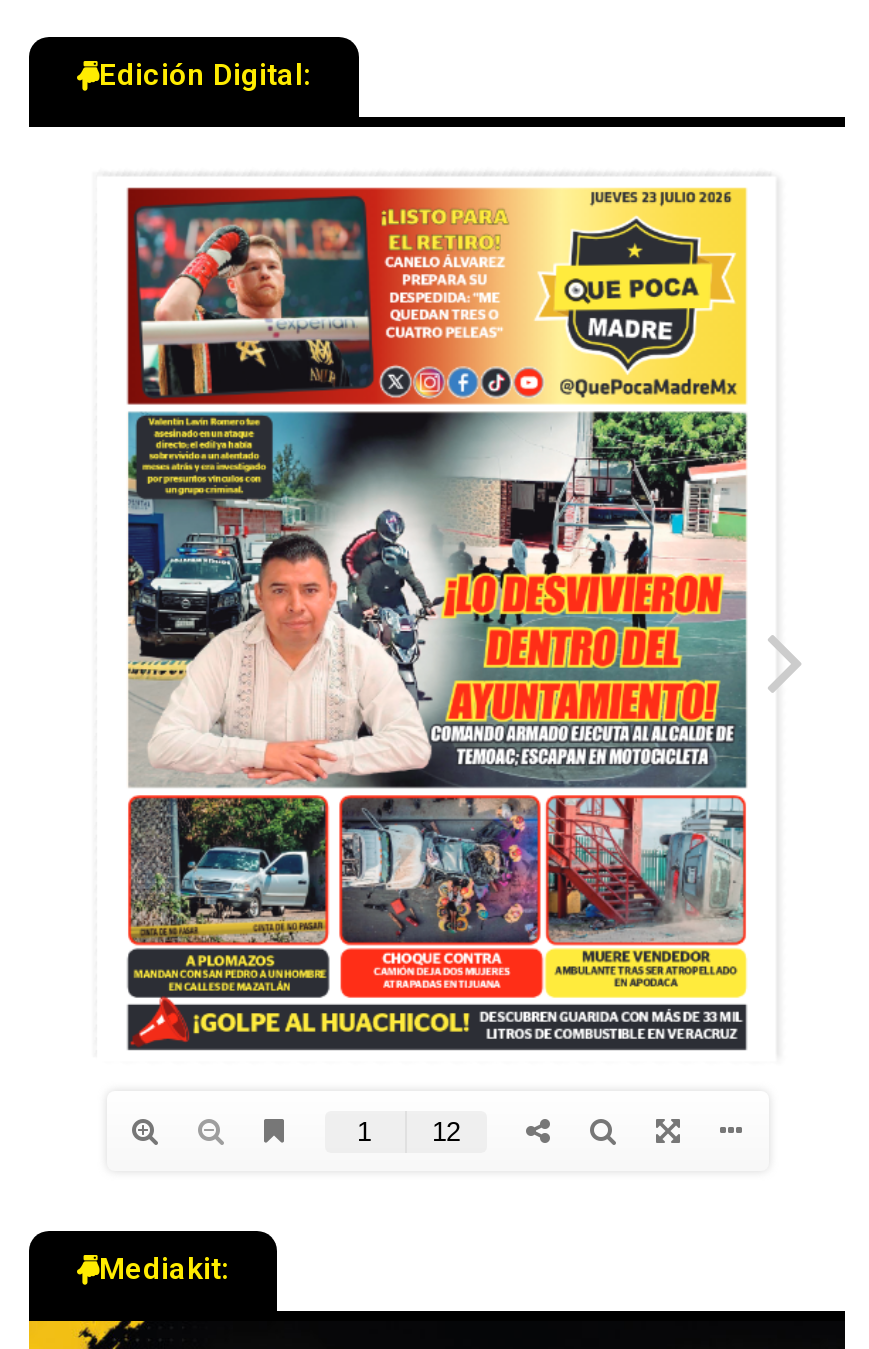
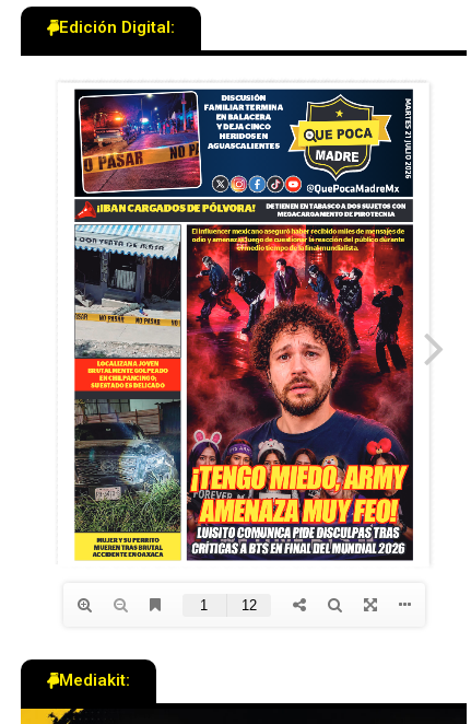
[125,187,749,1051] [image] -> [73,87,414,561] [image]

